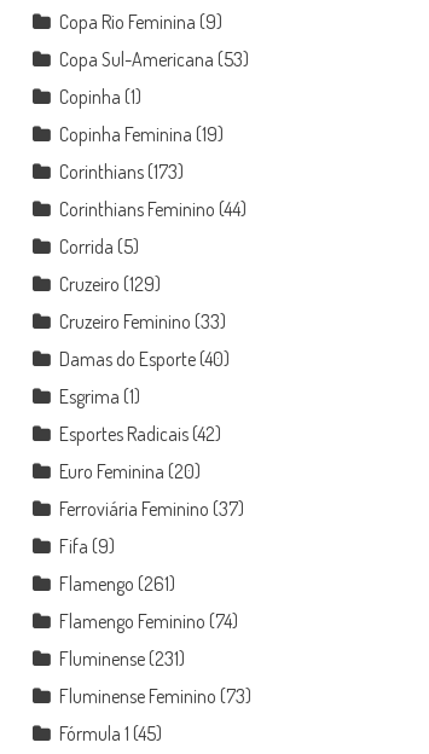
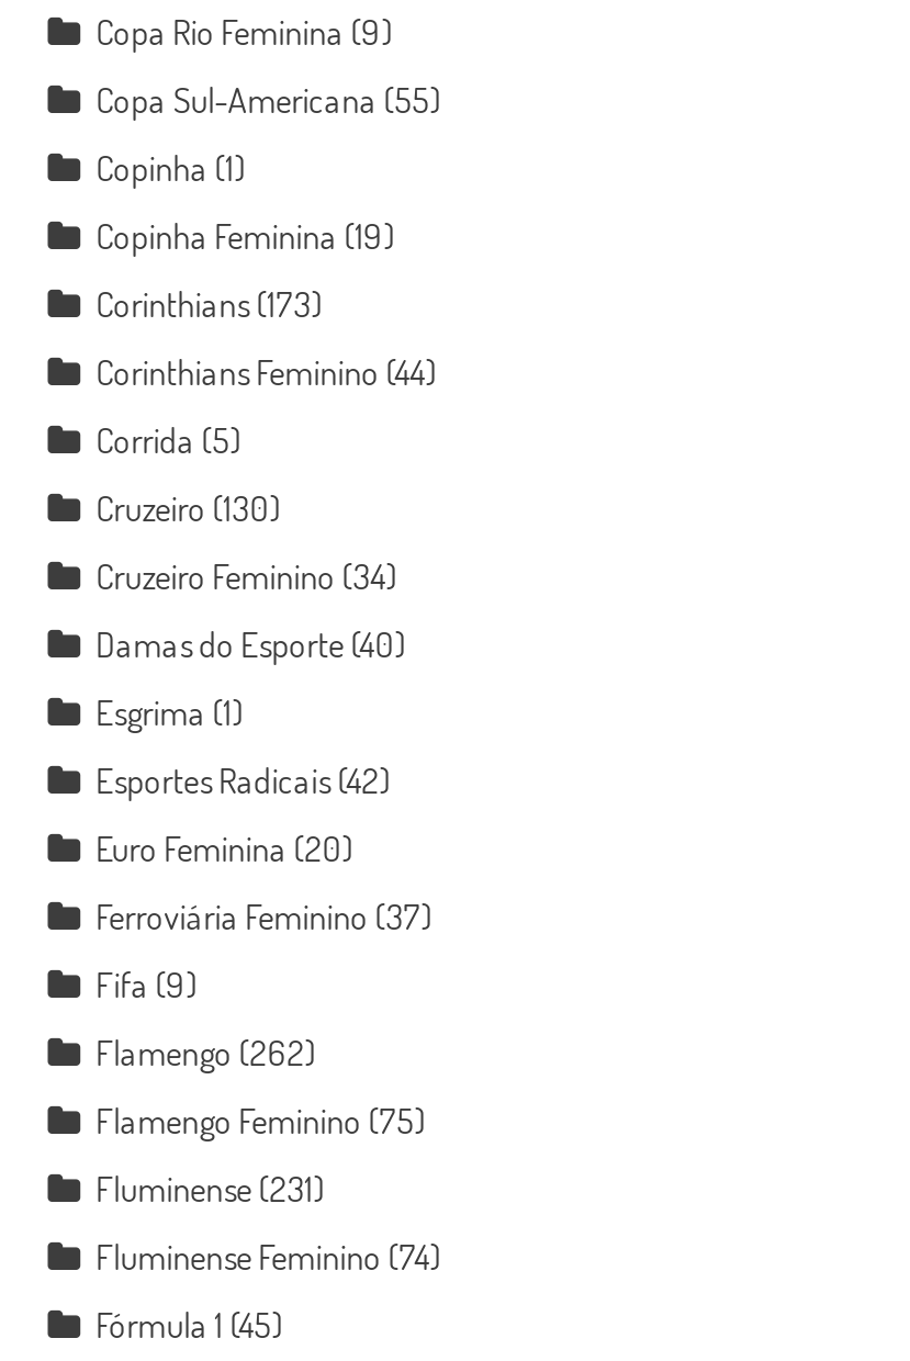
[59,47,249,71] Copa Sul-Americana (53) -> [96,78,441,122] Copa Sul-Americana (55)
[59,272,160,296] Cruzeiro (129) -> [96,486,280,530] Cruzeiro (130)
[59,309,226,334] Cruzeiro Feminino (33) -> [96,554,397,598] Cruzeiro Feminino (34)
[59,572,175,596] Flamengo (261) -> [96,1031,315,1075] Flamengo (262)
[59,609,238,633] Flamengo Feminino (74) -> [96,1099,425,1143] Flamengo Feminino (75)
[59,684,251,708] Fluminense Feminino (73) -> [96,1235,441,1279] Fluminense Feminino (74)

